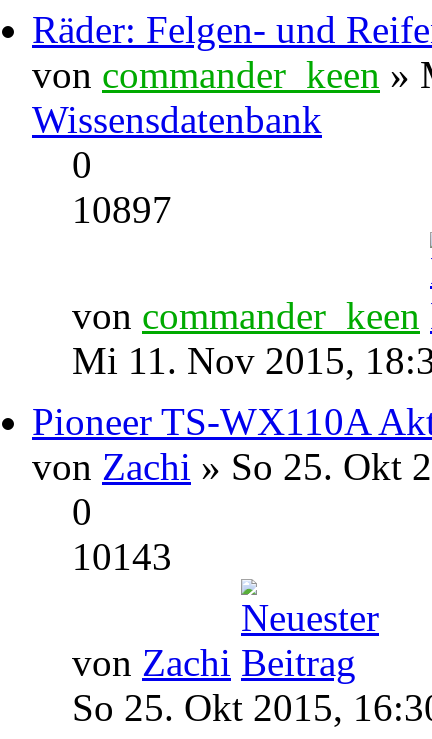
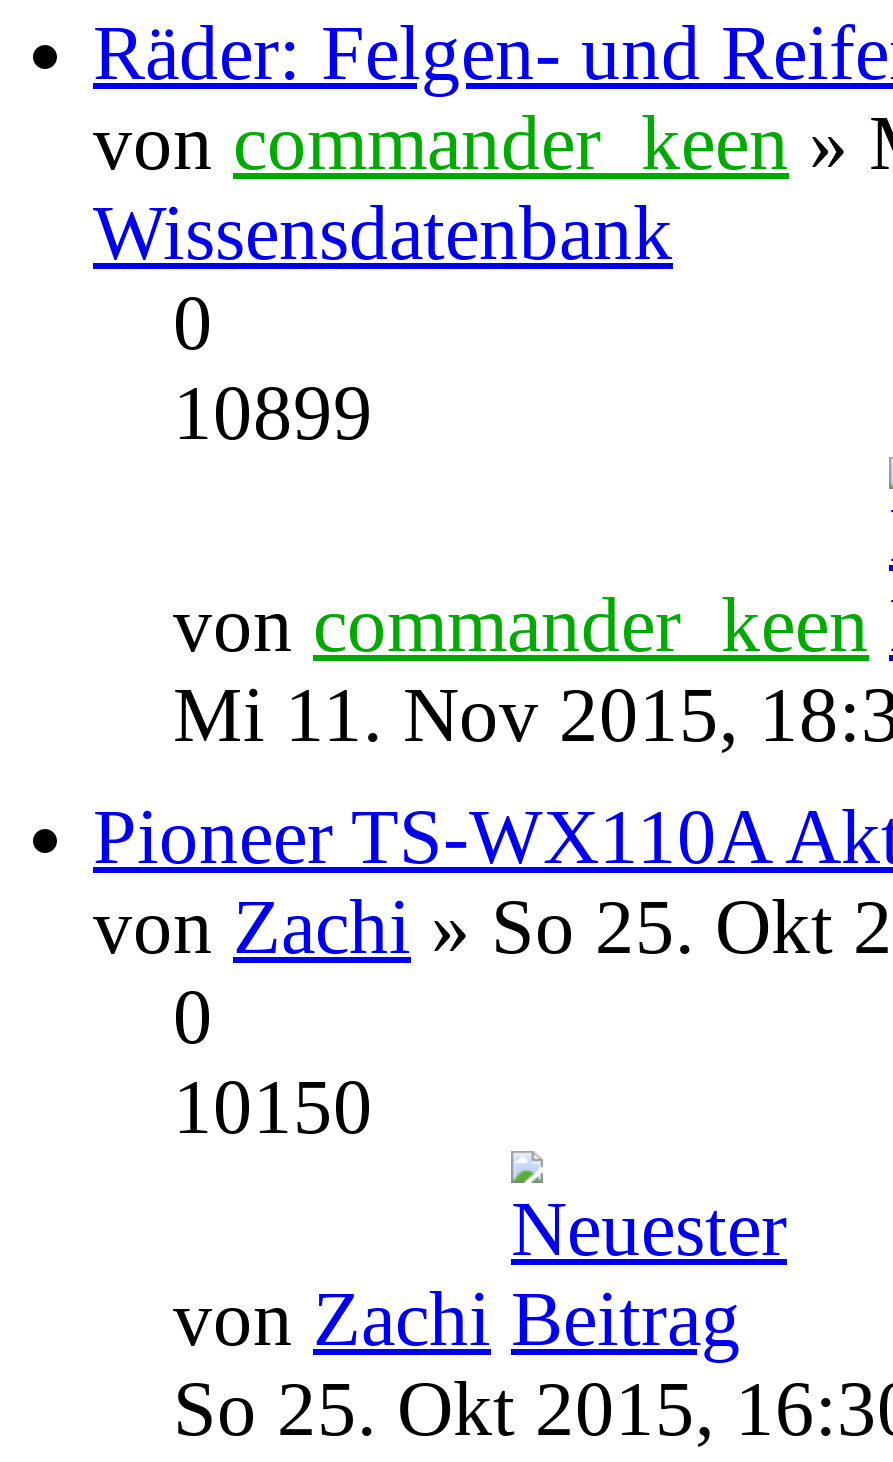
[72,188,172,231] 10897 -> [173,370,373,456] 10899
[72,535,172,578] 10143 -> [173,1064,373,1150] 10150

